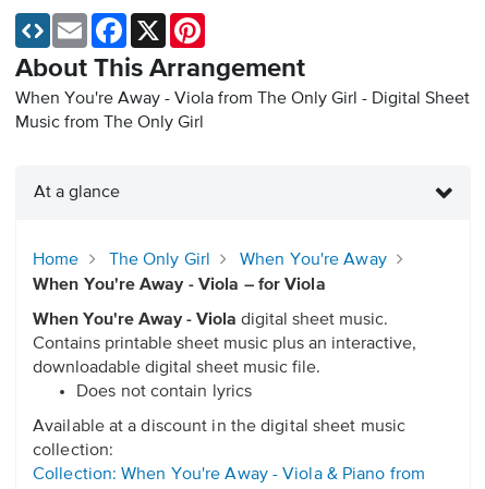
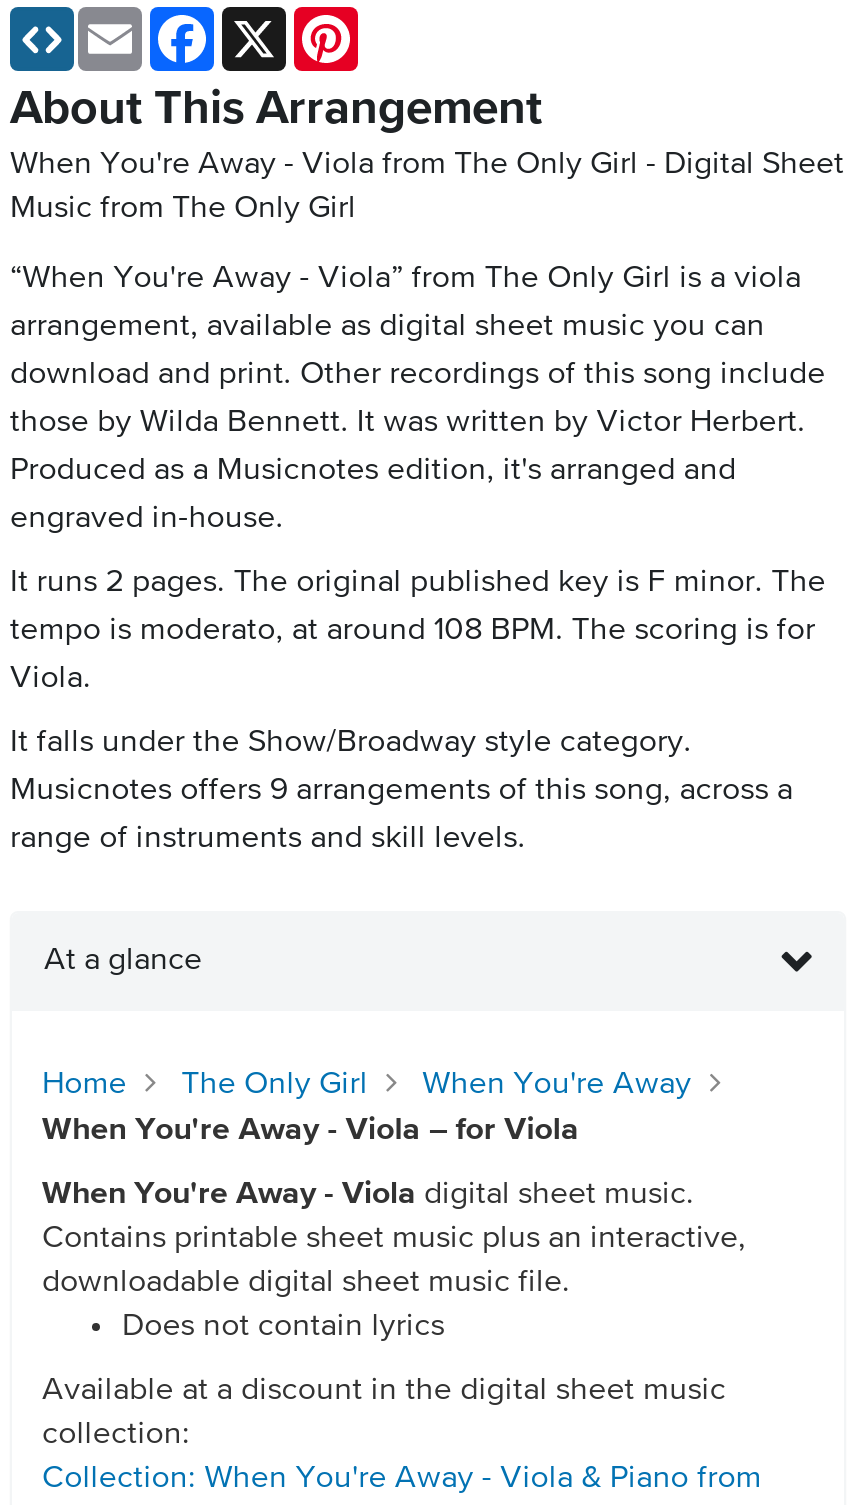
none -> [10,264,826,856] “When You're Away - Viola” from The Only Girl is a viola | arrangement, available as digital sheet music you can | download and print. Other recordings of this song include | those by Wilda Bennett. It was written by Victor Herbert. | Produced as a Musicnotes edition, it's arranged and | engraved in-house. | It runs 2 pages. The original published key is F minor. The | tempo is moderato, at around 108 BPM. The scoring is for | Viola. | It falls under the Show/Broadway style category. | Musicnotes offers 9 arrangements of this song, across a | range of instruments and skill levels.

